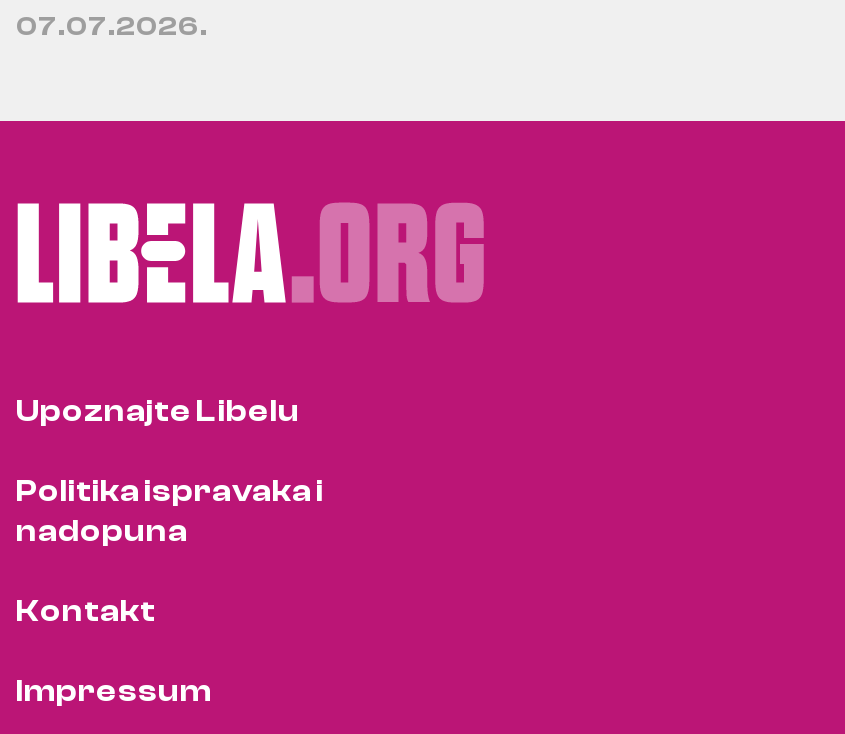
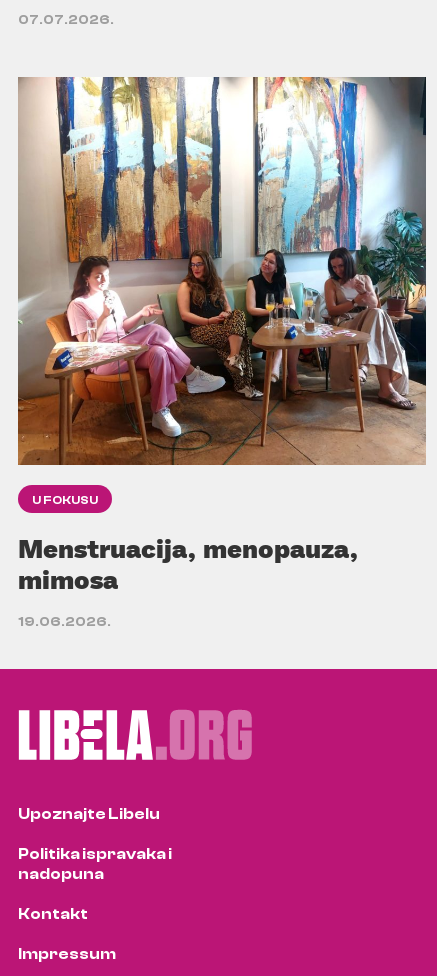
none -> [17,76,427,630] [image] | U FOKUSU | Menstruacija, menopauza, | mimosa | 19.06.2026.

